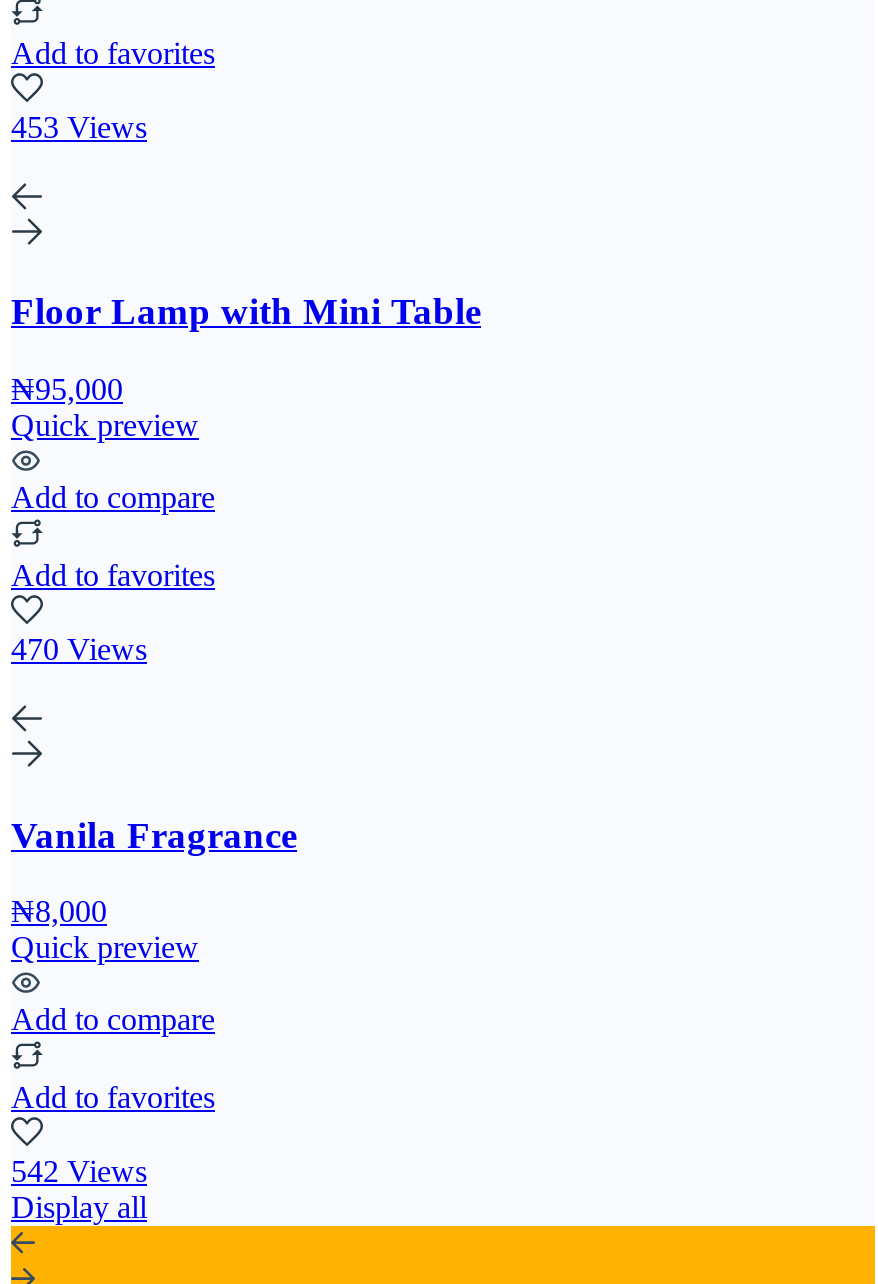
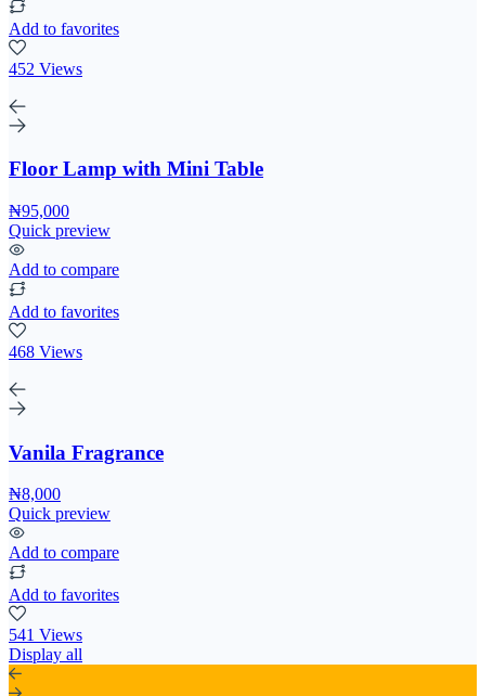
[11,109,147,143] 453 Views -> [9,59,82,78] 452 Views
[11,632,147,666] 470 Views -> [9,343,82,361] 468 Views
[11,1155,147,1189] 542 Views -> [9,626,82,645] 541 Views

